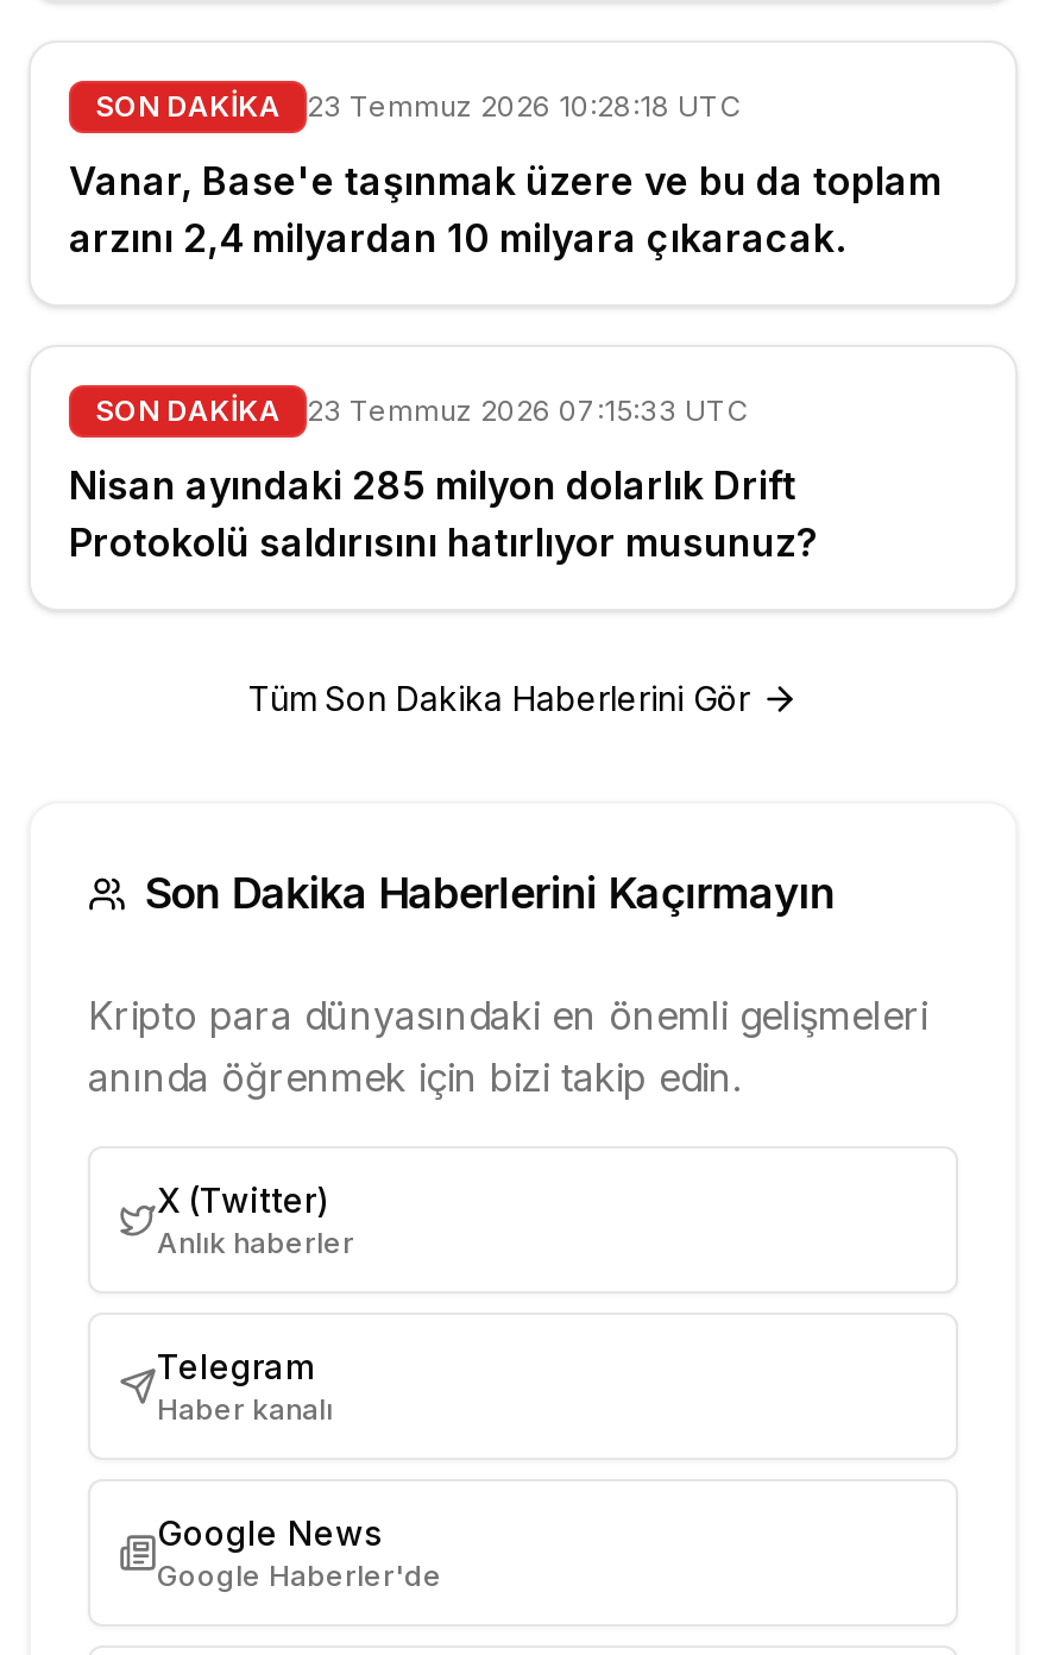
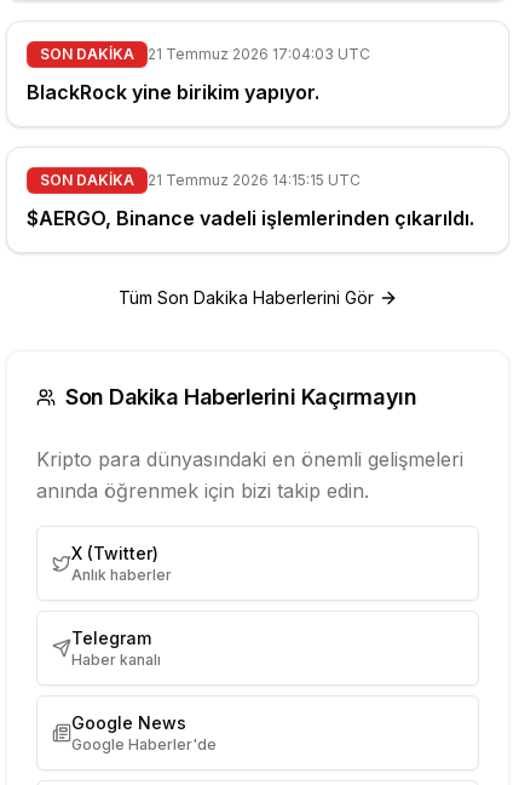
[95,88,742,124] SON DAKİKA 23 Temmuz 2026 10:28:18 UTC -> [40,45,370,63] SON DAKİKA 21 Temmuz 2026 17:04:03 UTC
[69,157,942,262] Vanar, Base'e taşınmak üzere ve bu da toplam | arzını 2,4 milyardan 10 milyara çıkaracak. -> [27,80,319,104] BlackRock yine birikim yapıyor.
[95,392,749,428] SON DAKİKA 23 Temmuz 2026 07:15:33 UTC -> [40,171,361,189] SON DAKİKA 21 Temmuz 2026 14:15:15 UTC
[69,461,818,566] Nisan ayındaki 285 milyon dolarlık Drift | Protokolü saldırısını hatırlıyor musunuz? -> [27,206,474,230] $AERGO, Binance vadeli işlemlerinden çıkarıldı.

